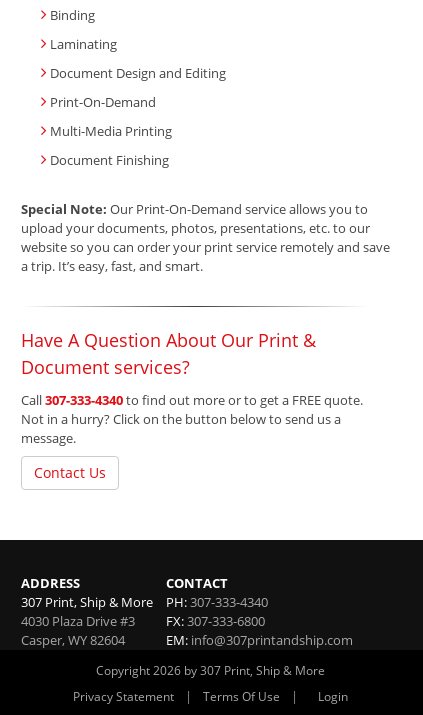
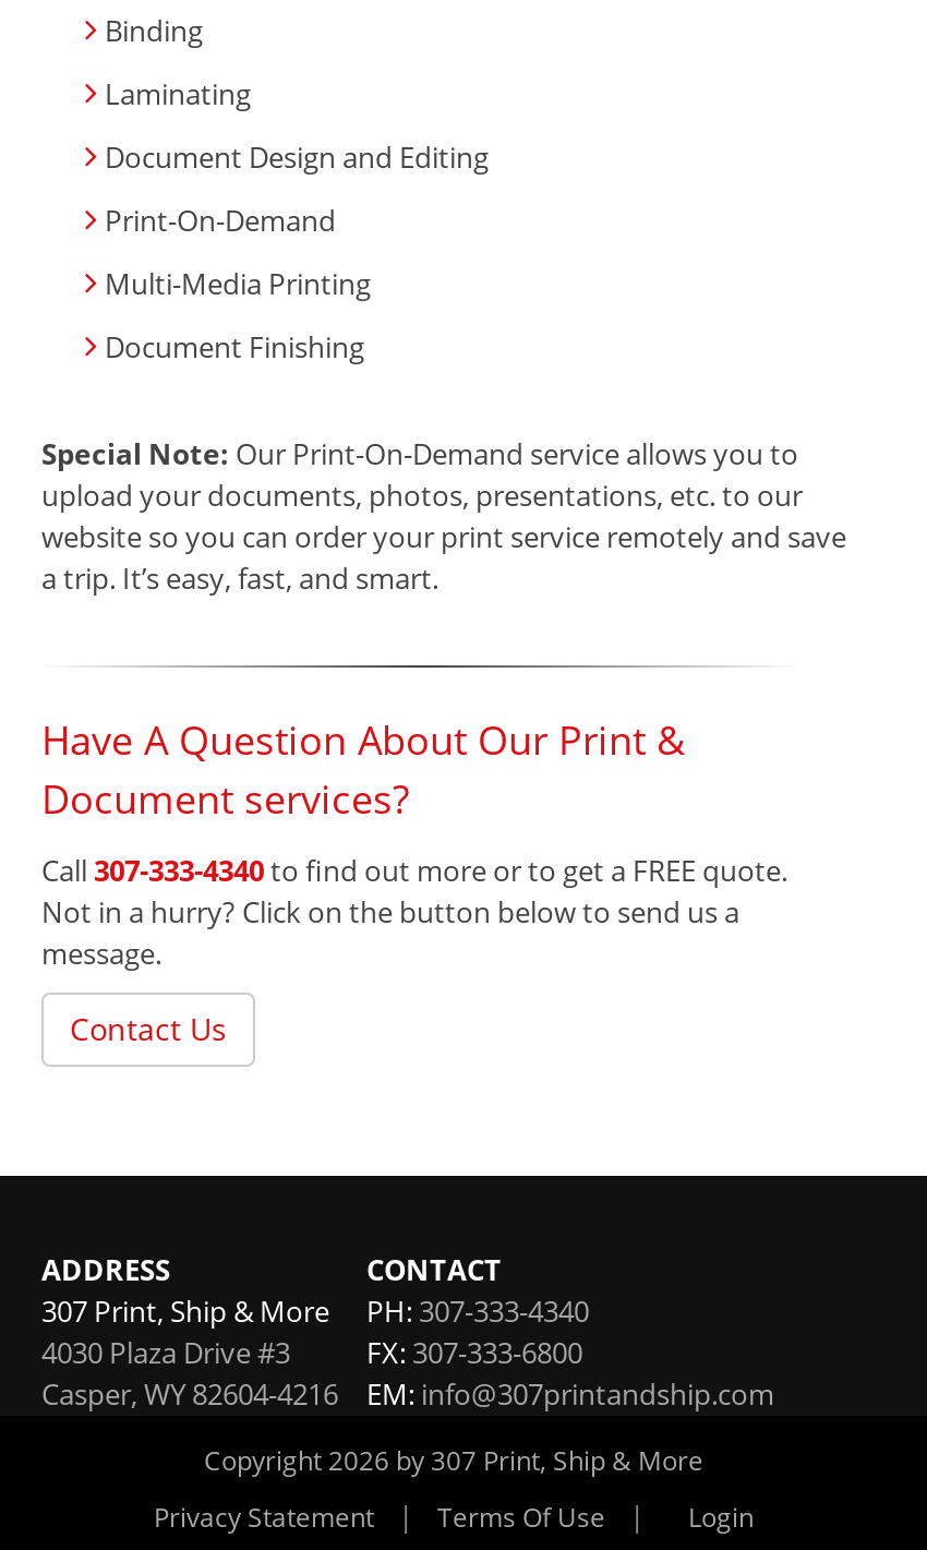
[21,631,125,649] Casper, WY 82604 -> [41,1375,338,1414] Casper, WY 82604-4216

